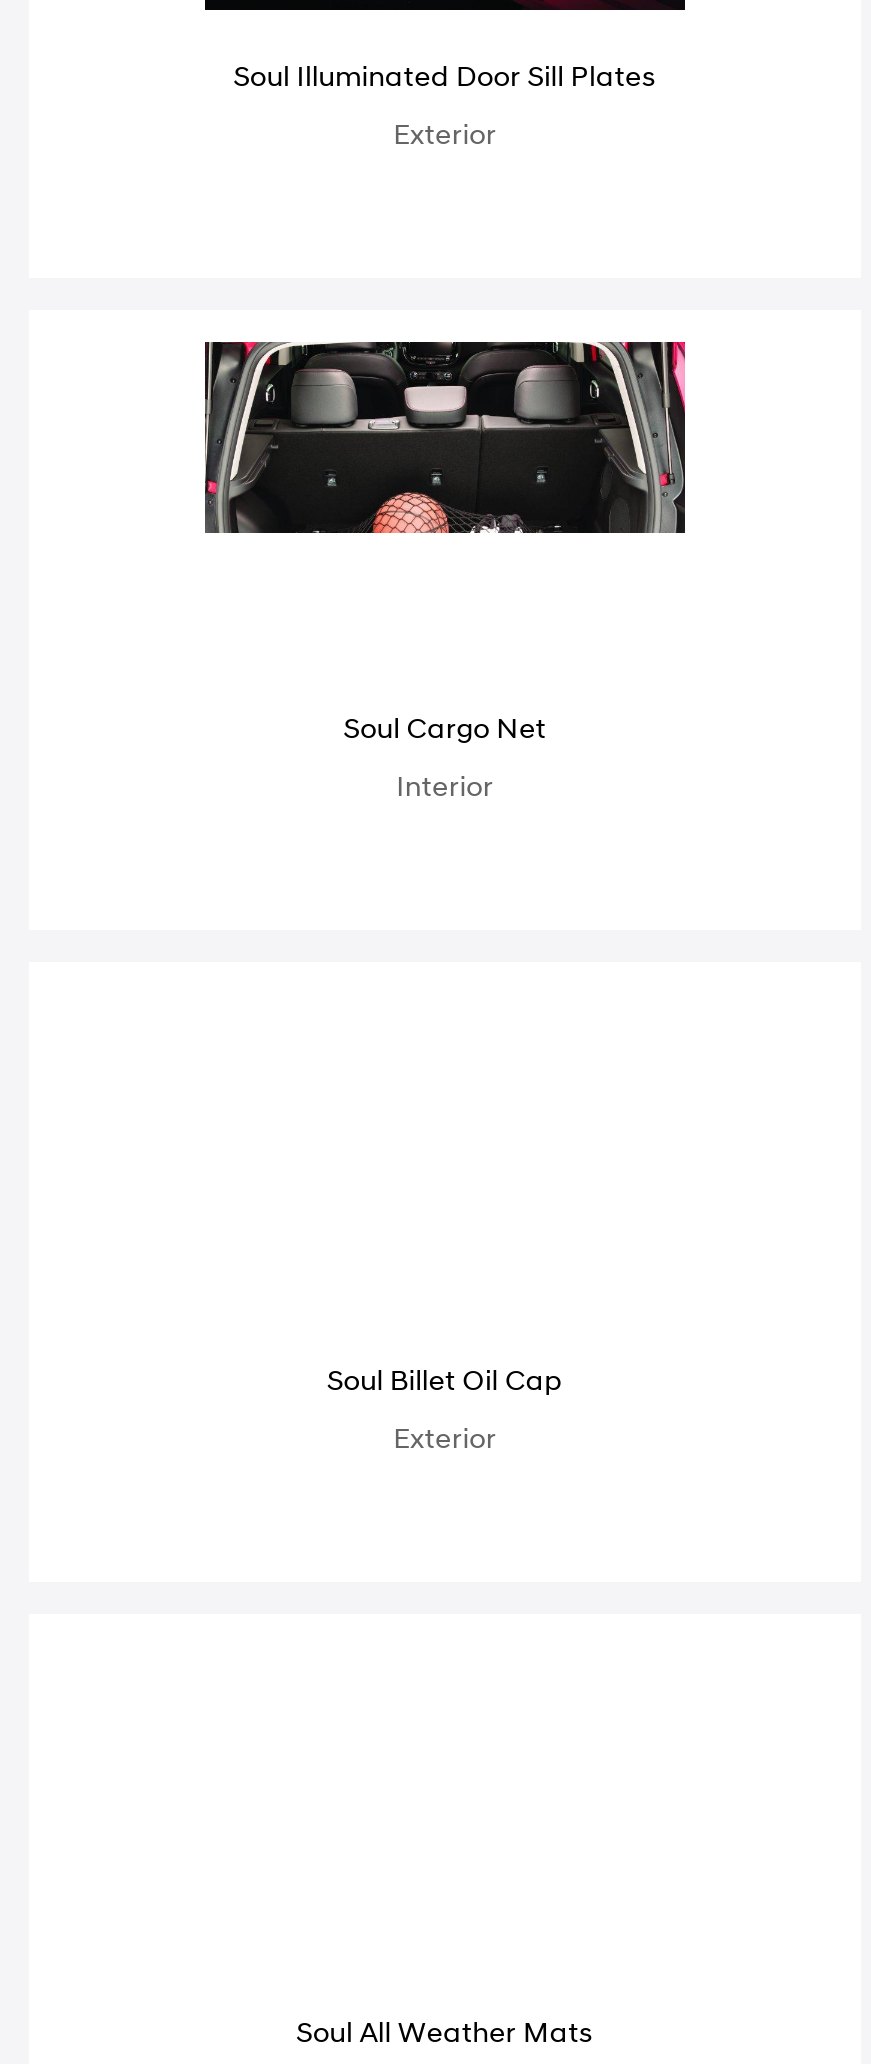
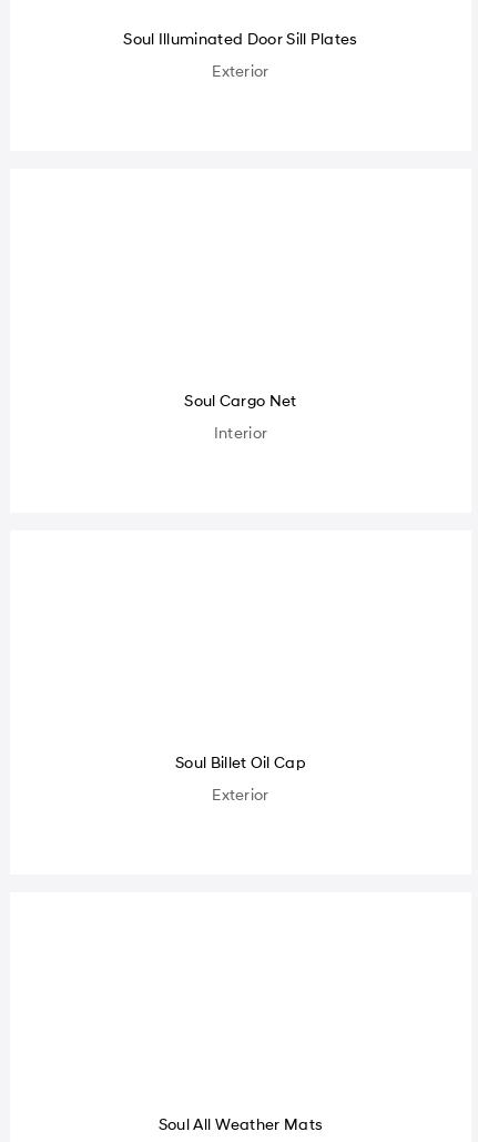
[203,340,687,536] [image] -> none

